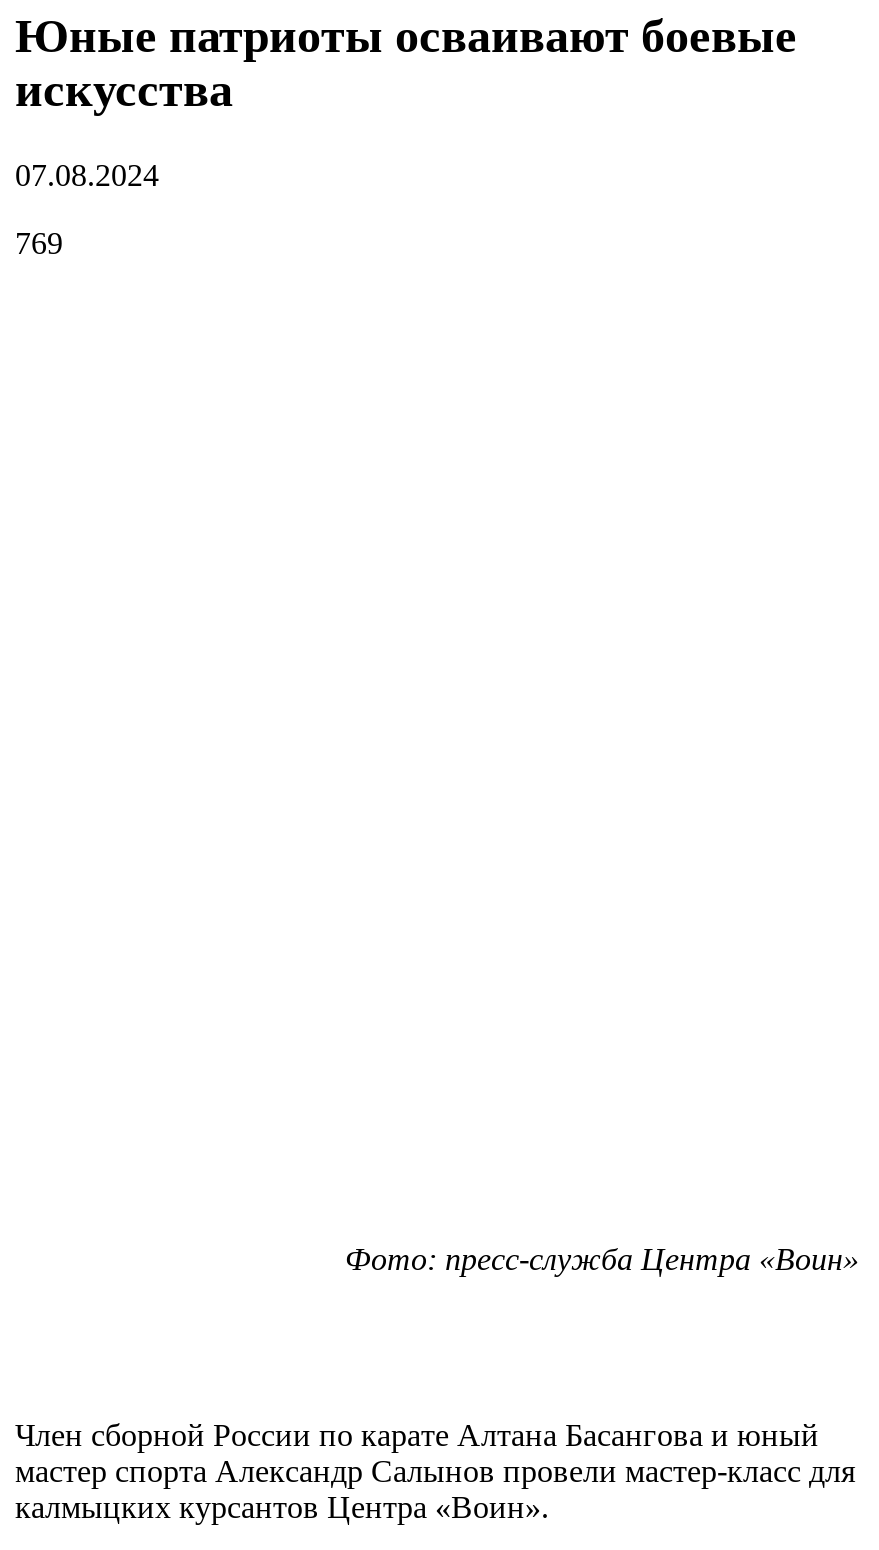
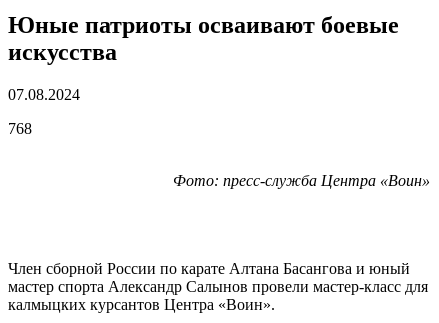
[15,226,63,260] 769 -> [8,120,32,137] 768

